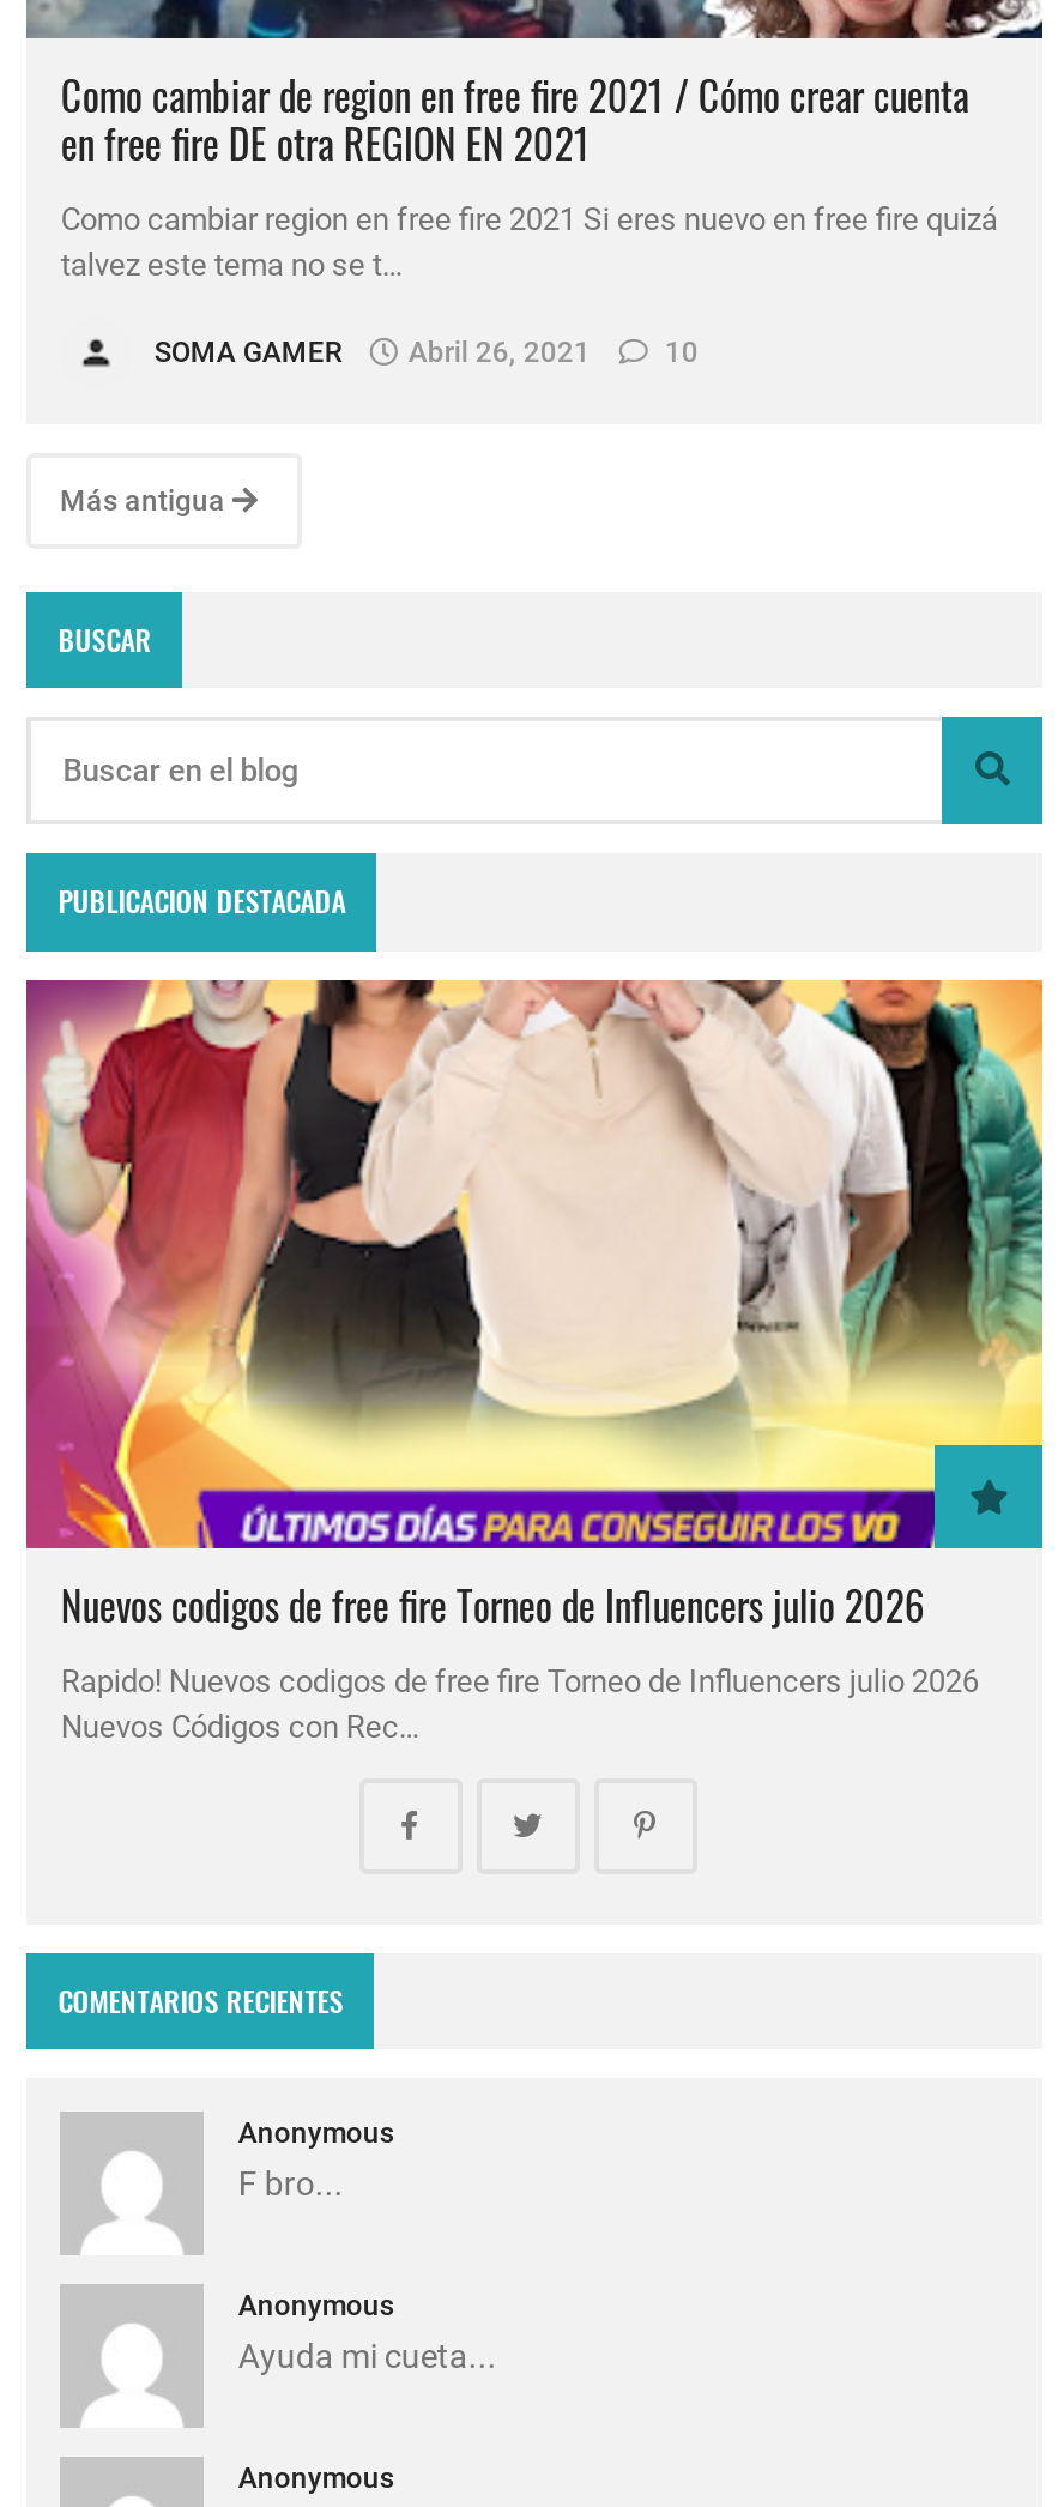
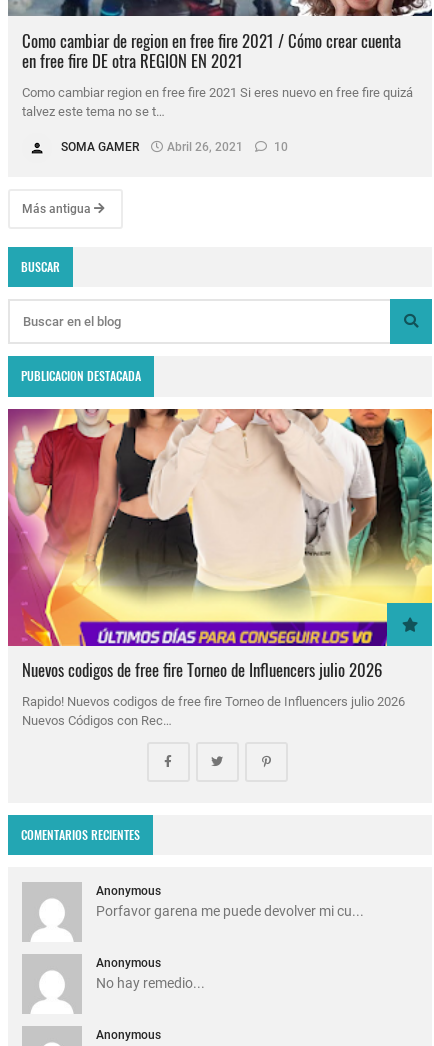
[238,2165,344,2203] F bro... -> [96,903,364,919] Porfavor garena me puede devolver mi cu...
[238,2337,497,2375] Ayuda mi cueta... -> [96,975,205,991] No hay remedio...

